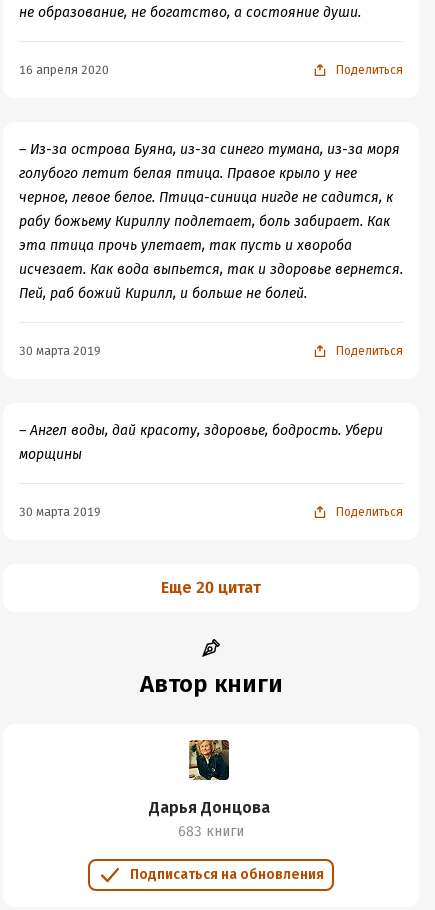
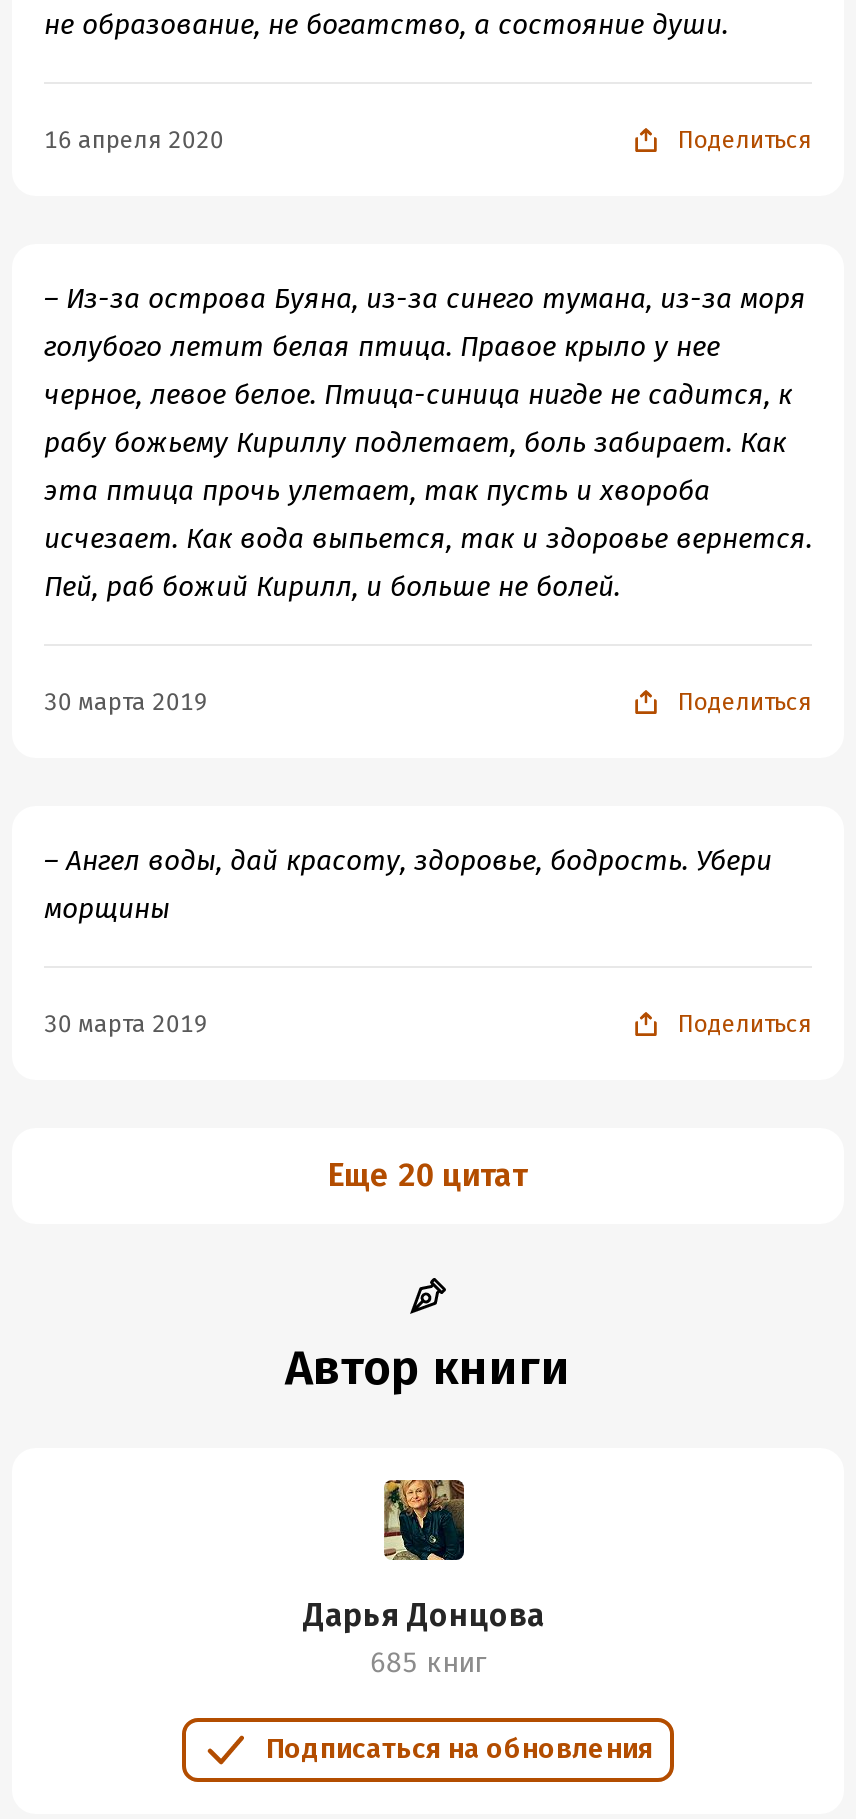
[178,823,244,840] 683 книги -> [370,1646,486,1680] 685 книг

